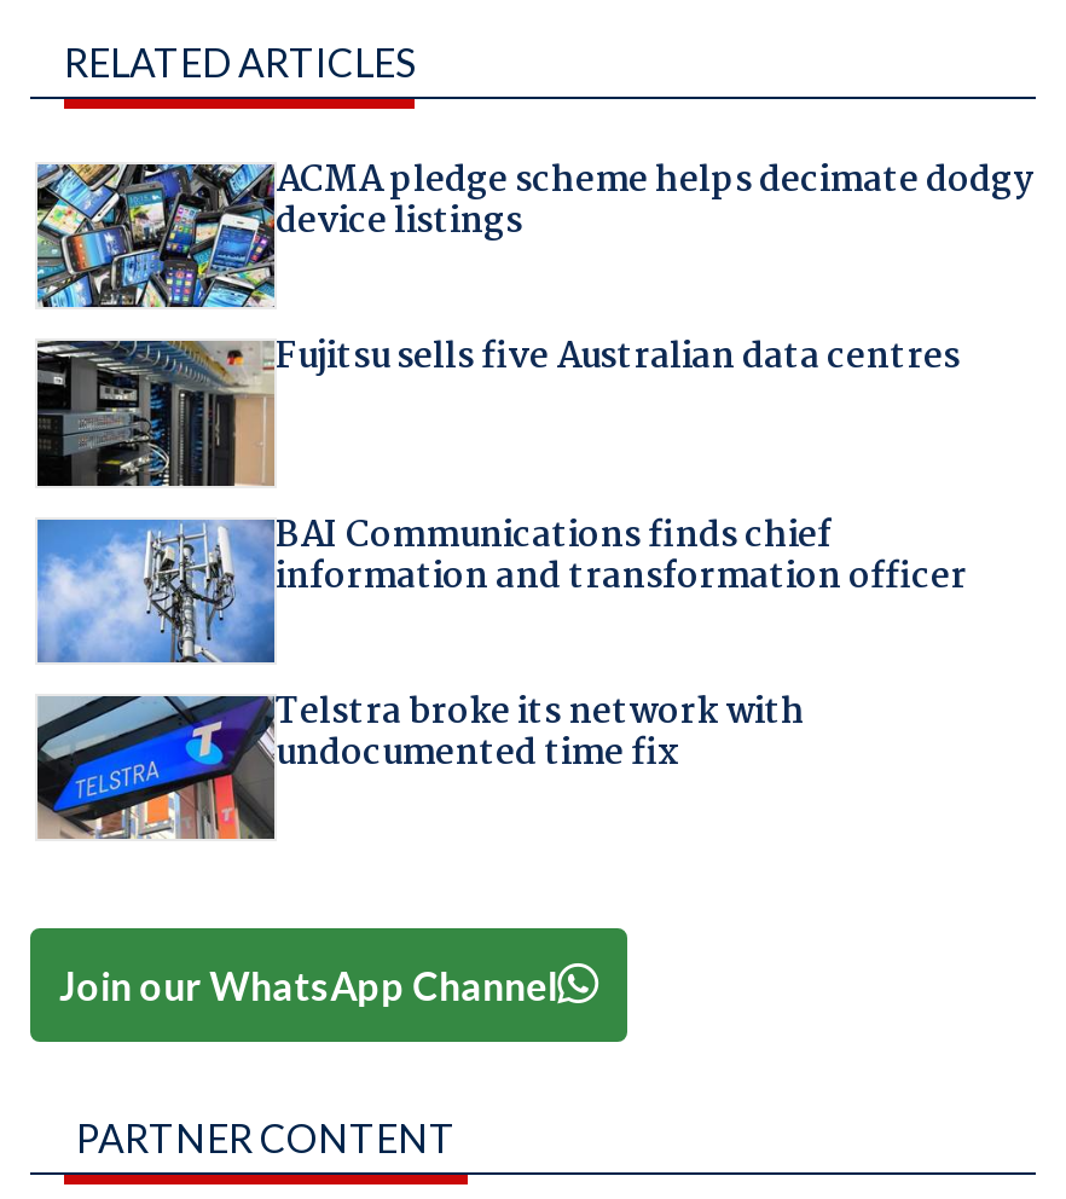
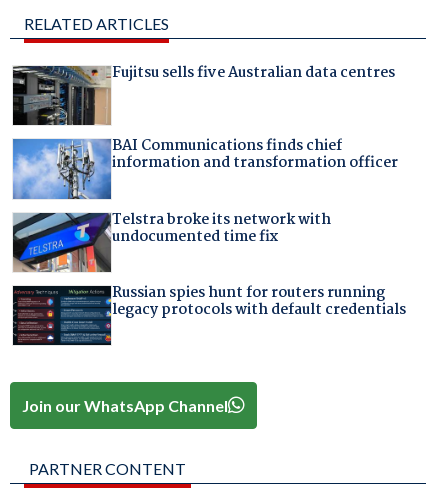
[35,152,1032,309] [image] | ACMA pledge scheme helps decimate dodgy | device listings -> none
moved [35,329,967,783] -> [12,61,397,249]: [image] | Fujitsu sells five Australian data centres | BAI Communications finds chief | information and transformation officer | Telstra broke its network with | undocumented time fix
none -> [12,281,405,346] [image] | Russian spies hunt for routers running | legacy protocols with default credentials

